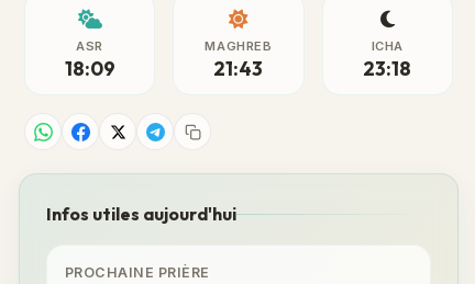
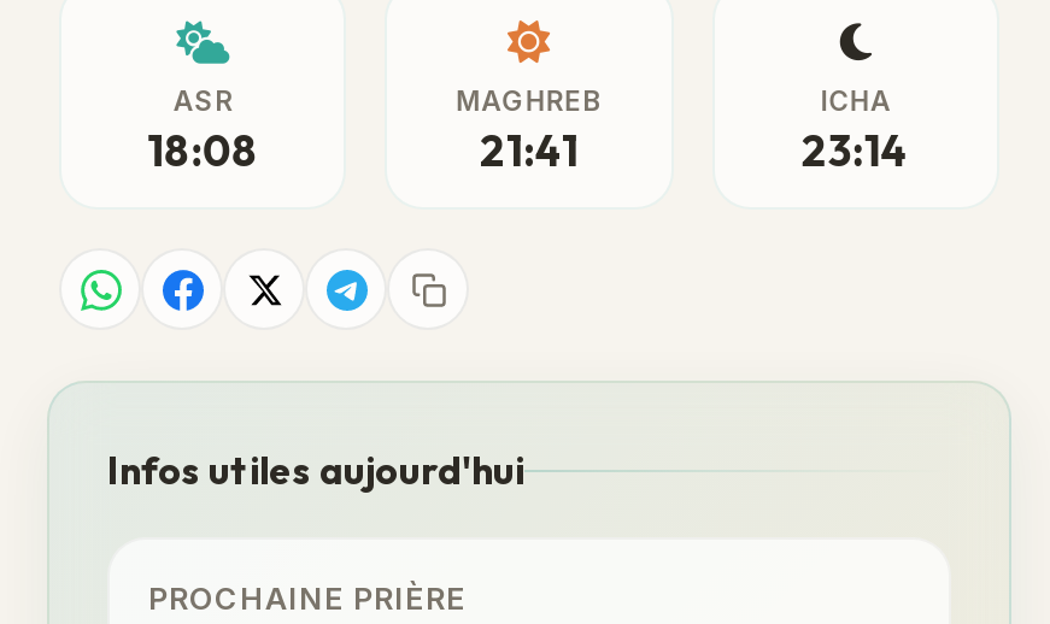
[65,55,115,81] 18:09 -> [148,122,258,177] 18:08
[214,55,263,81] 21:43 -> [480,122,579,177] 21:41
[363,55,412,81] 23:18 -> [801,122,910,177] 23:14

